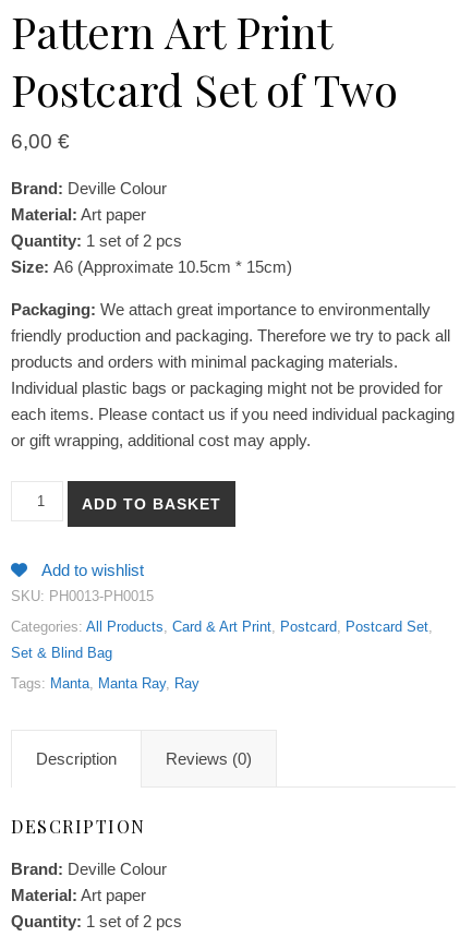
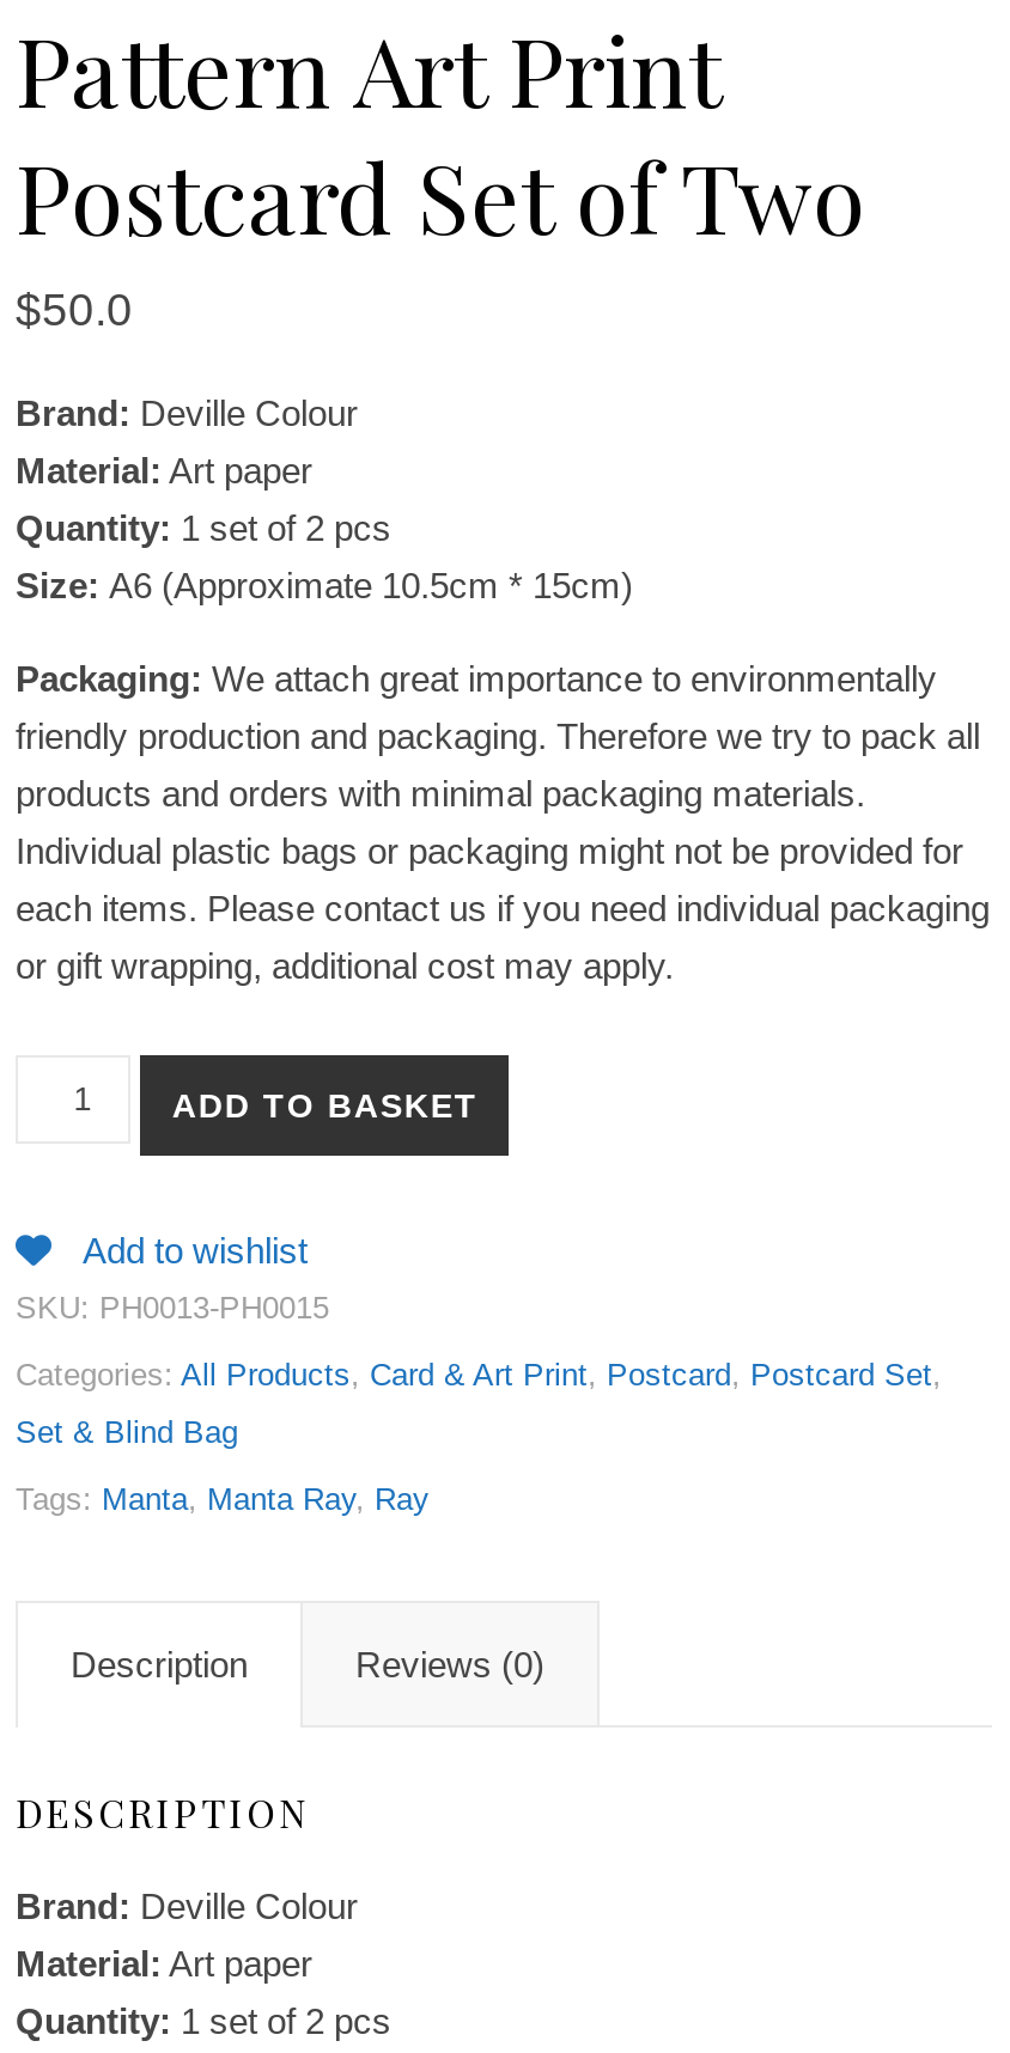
[11,130,70,153] 6,00 € -> [16,285,133,335] $50.0

